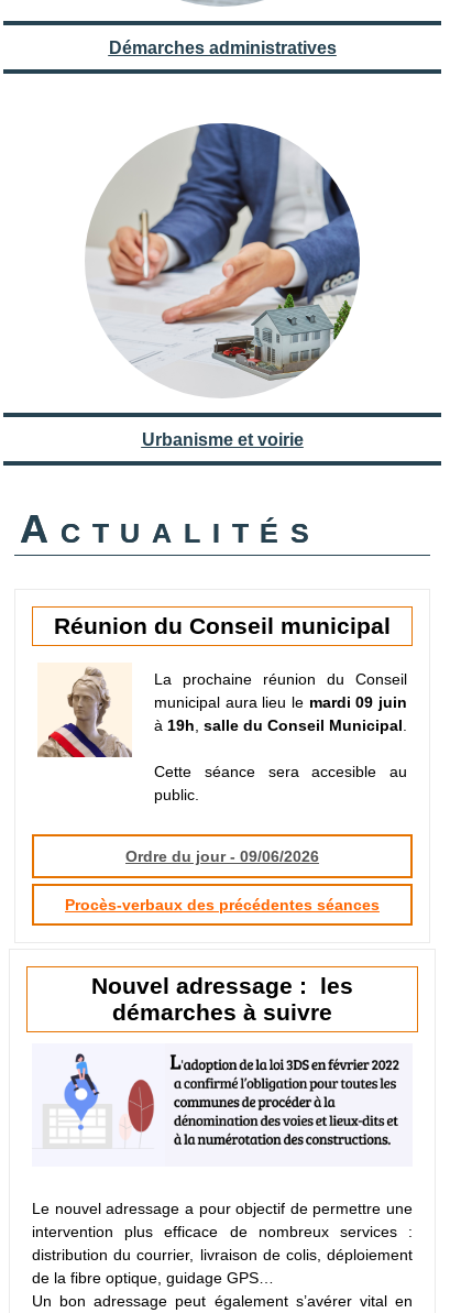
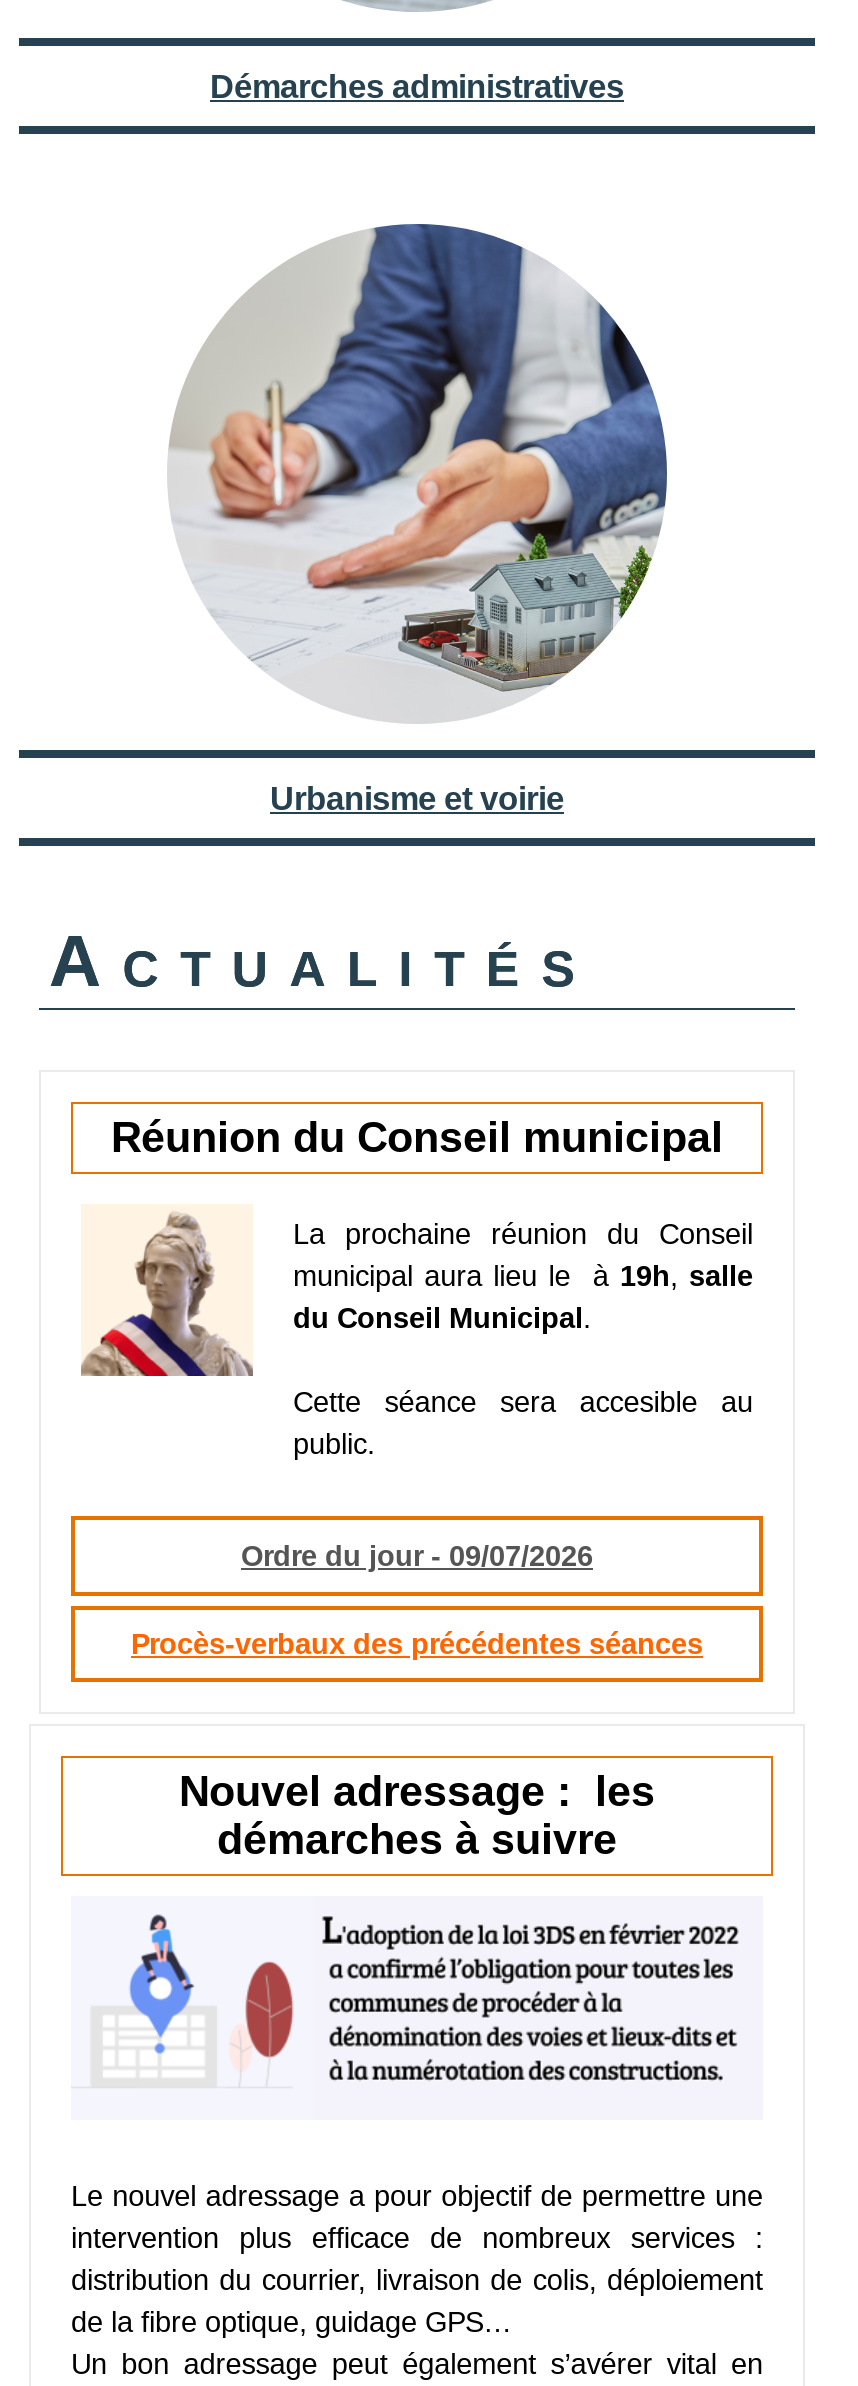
[154,693,407,734] municipal aura lieu le mardi 09 juin | à 19h, salle du Conseil Municipal. -> [293,1259,753,1333] municipal aura lieu le à 19h, salle | du Conseil Municipal.
[125,847,319,865] Ordre du jour - 09/06/2026 -> [241,1539,593,1571] Ordre du jour - 09/07/2026

